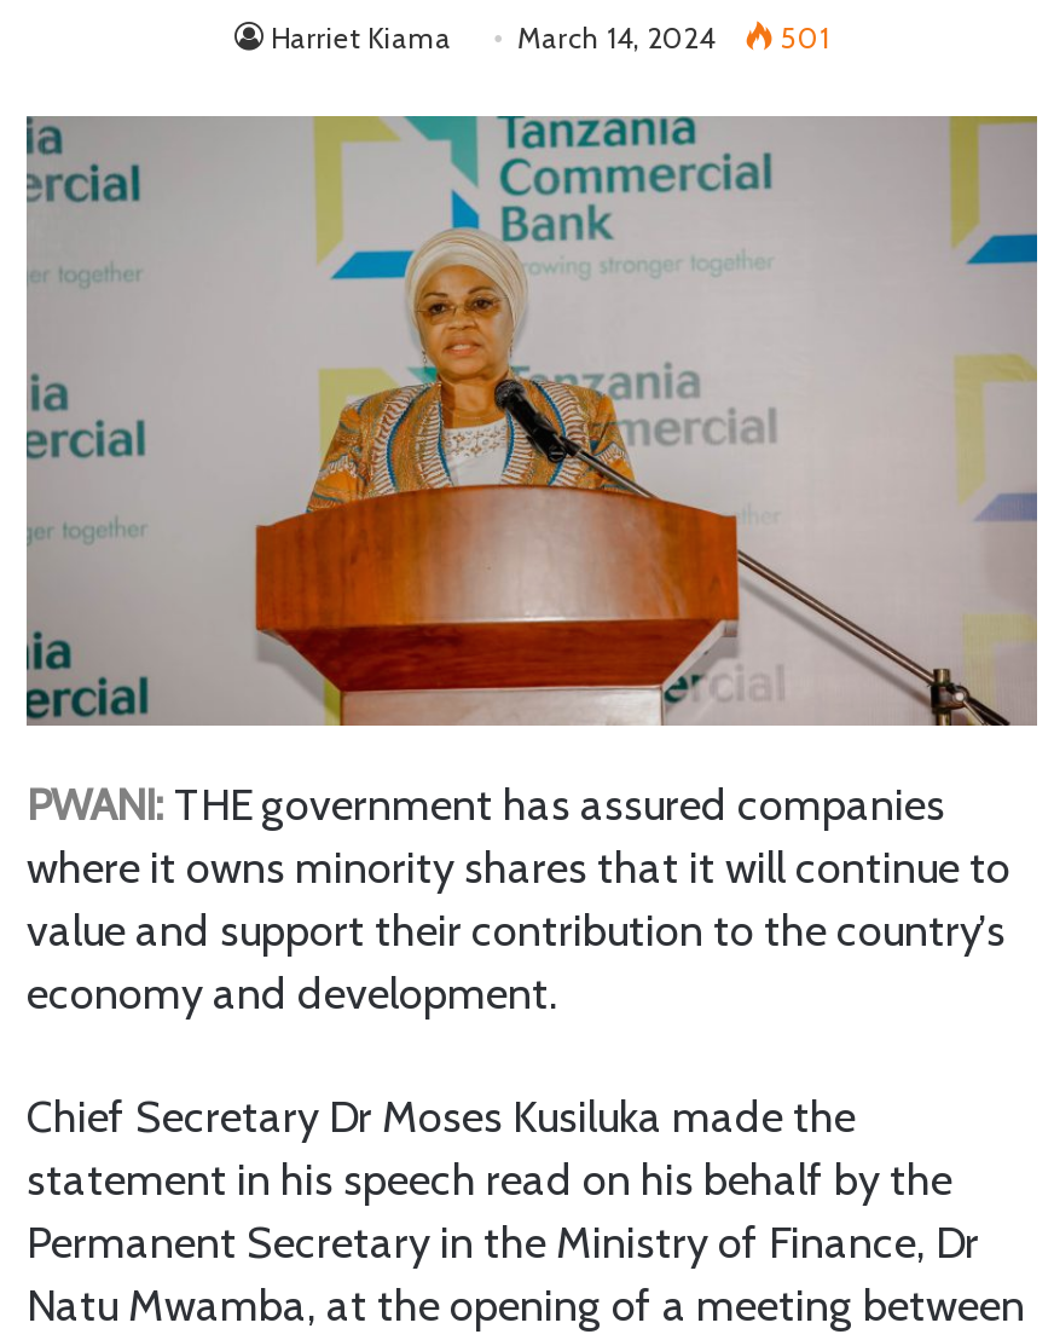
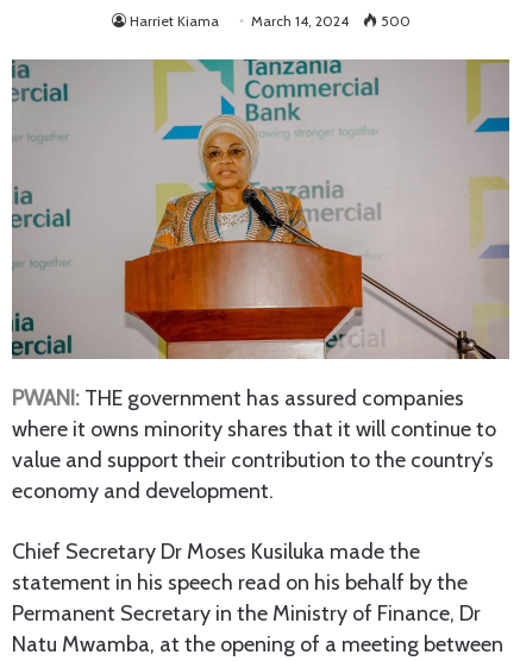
[271,19,829,55] Harriet Kiama March 14, 2024 501 -> [129,12,410,29] Harriet Kiama March 14, 2024 500

